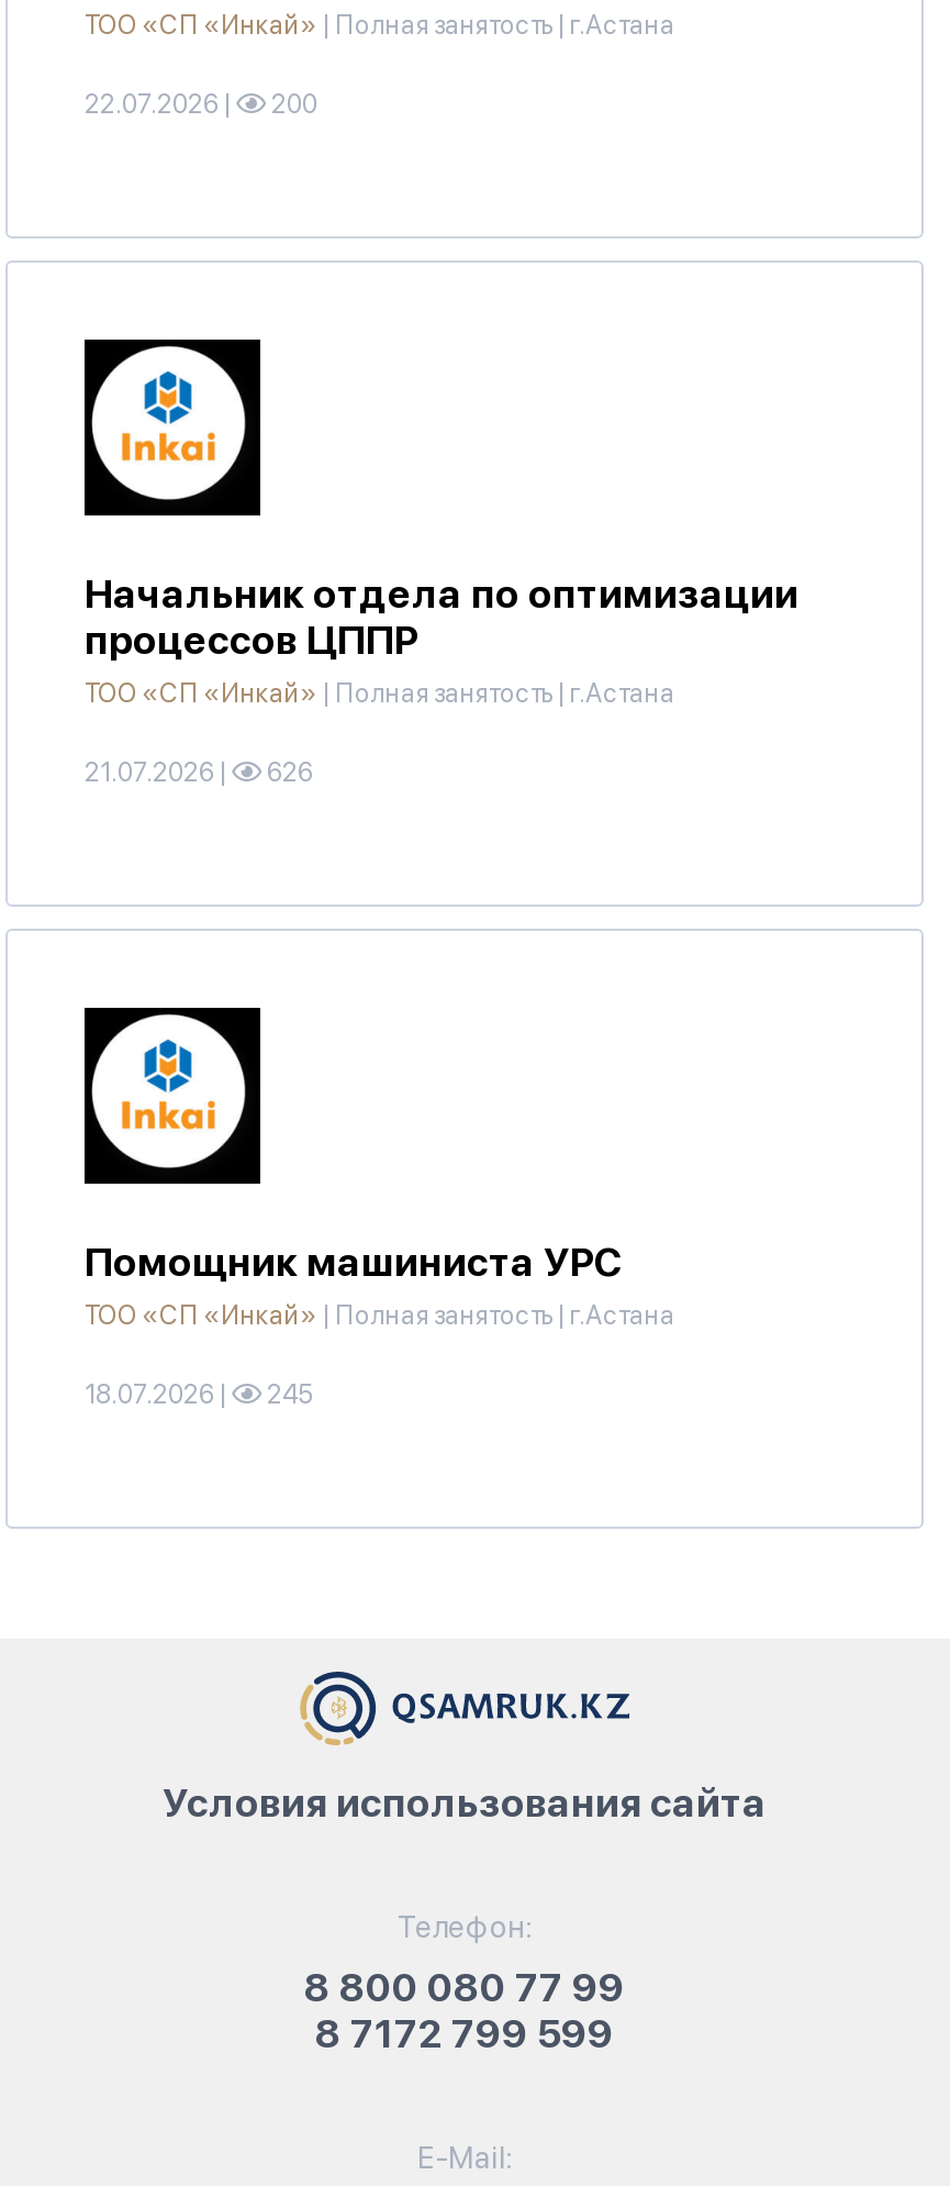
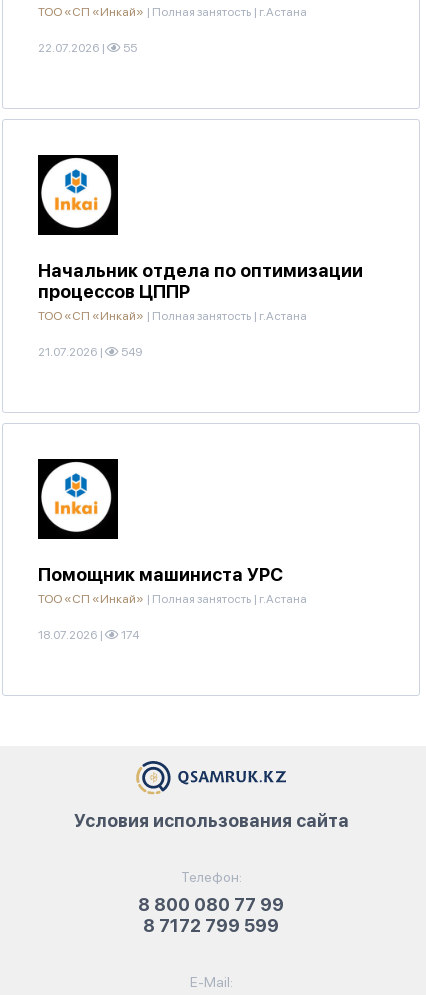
[267,89,317,120] 200 -> [121,41,137,55] 55
[262,757,313,788] 626 -> [119,345,142,359] 549
[262,1379,313,1410] 245 -> [119,628,139,642] 174

